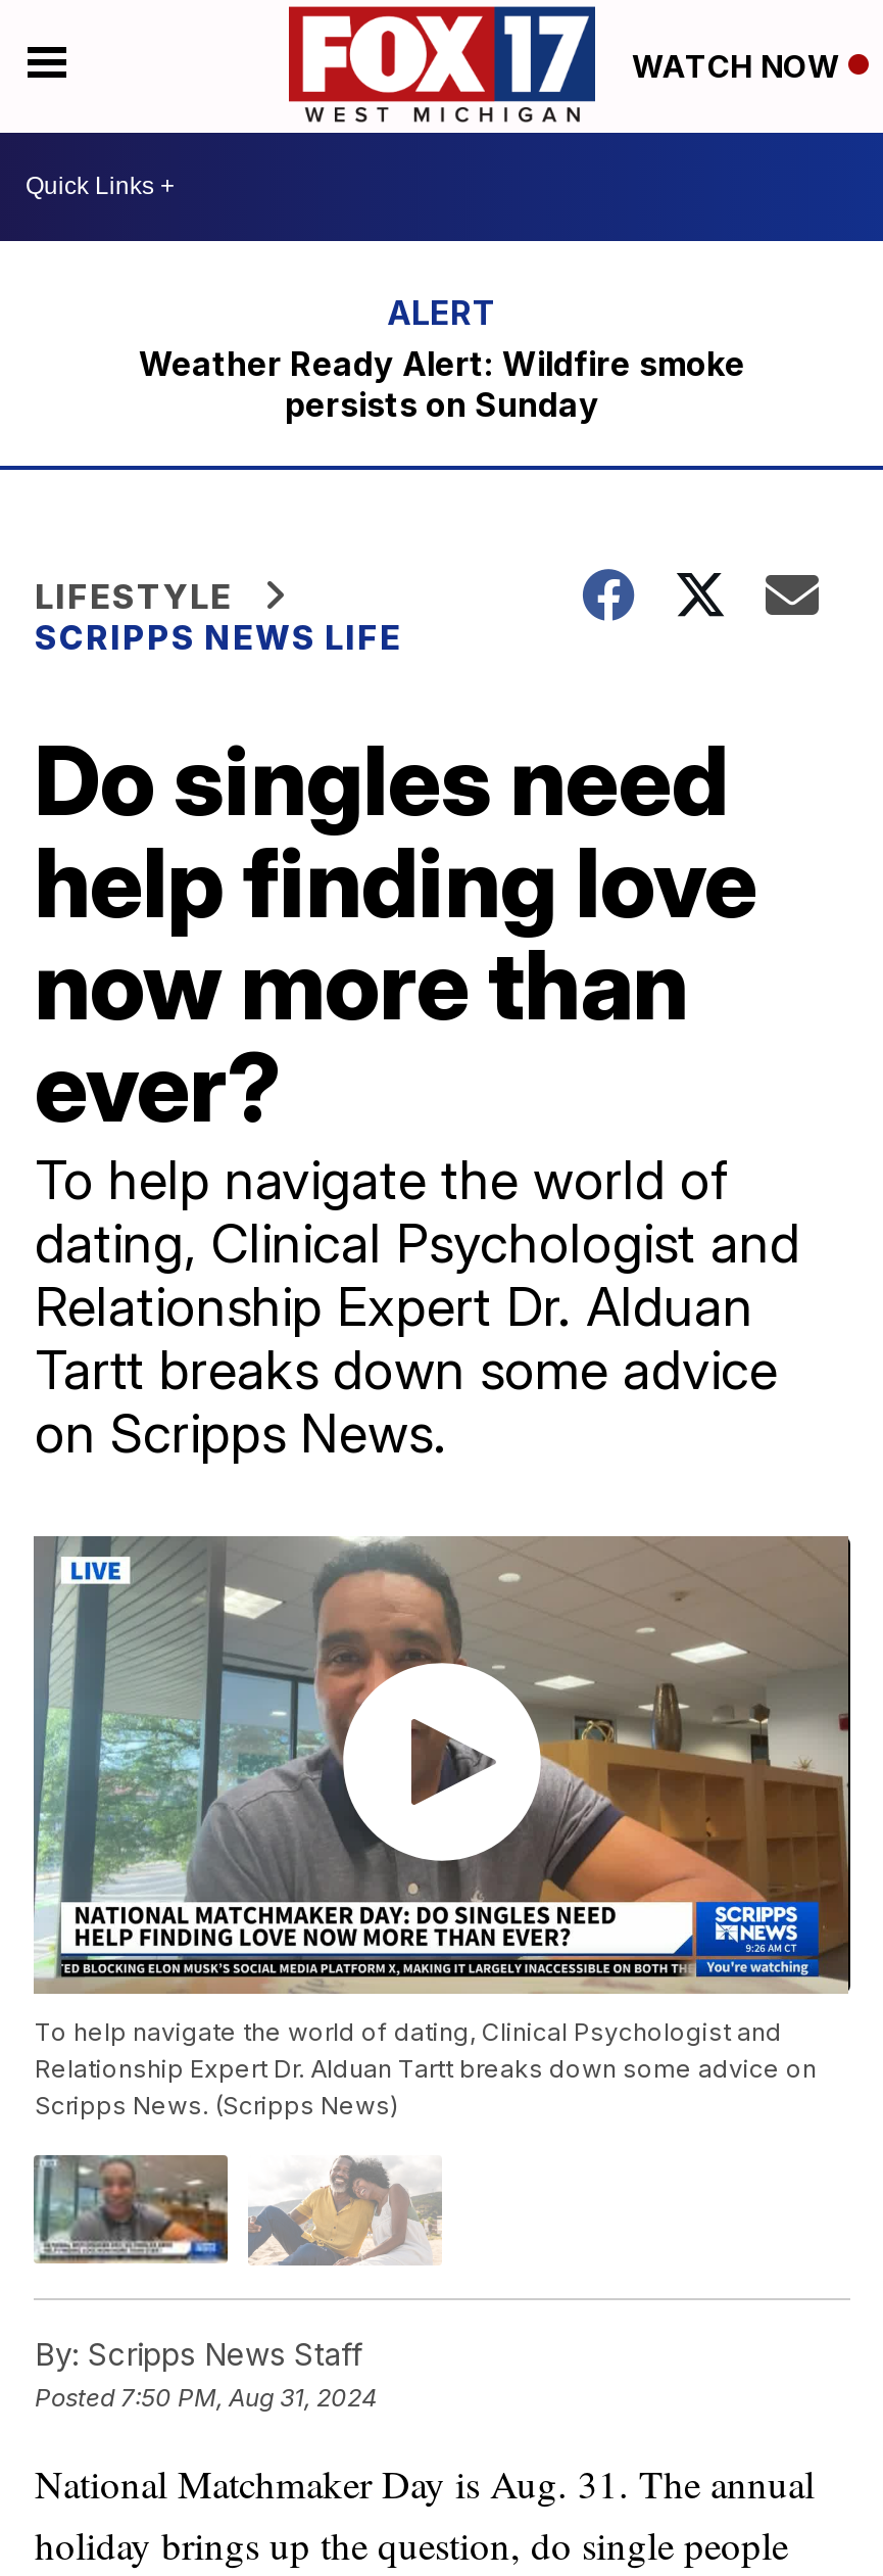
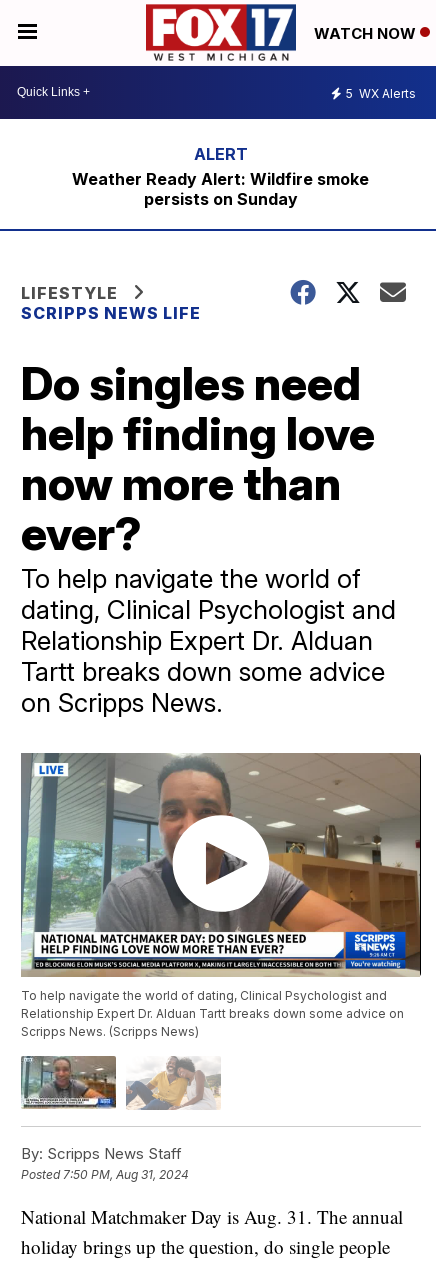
none -> [346,86,416,101] 5 WX Alerts

